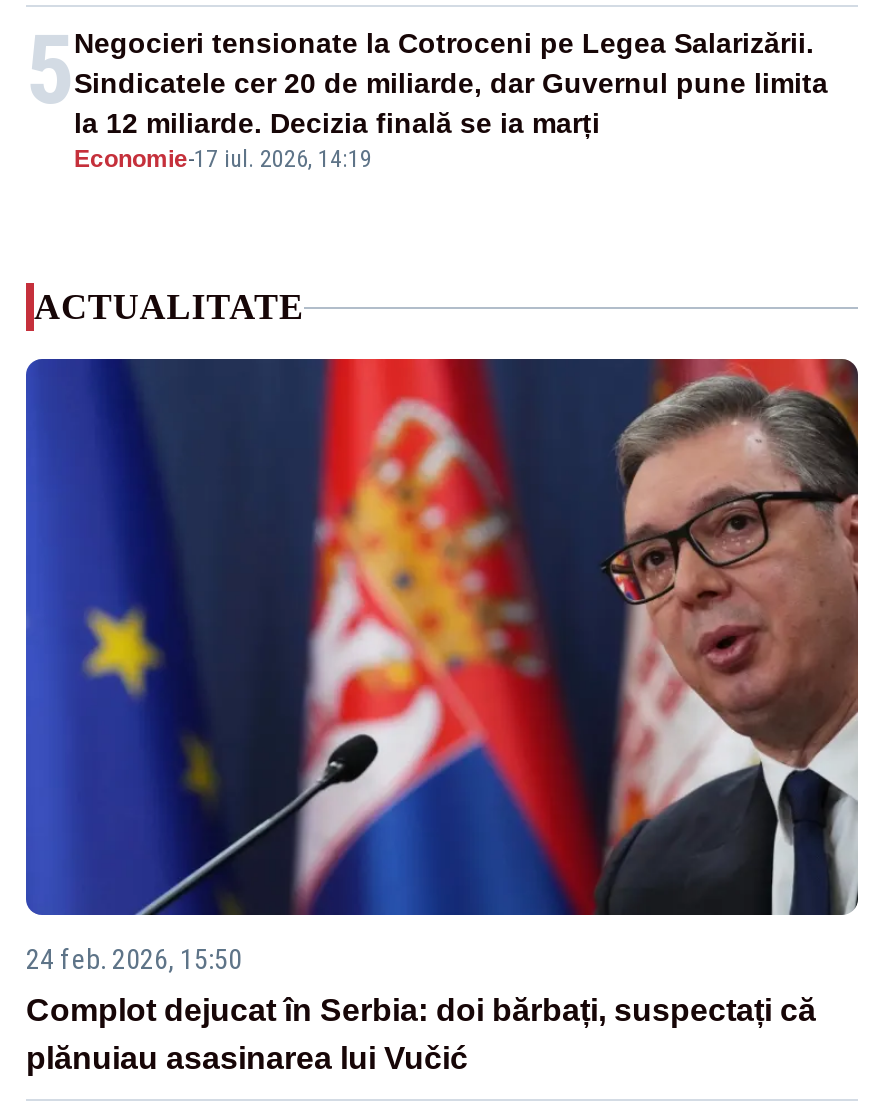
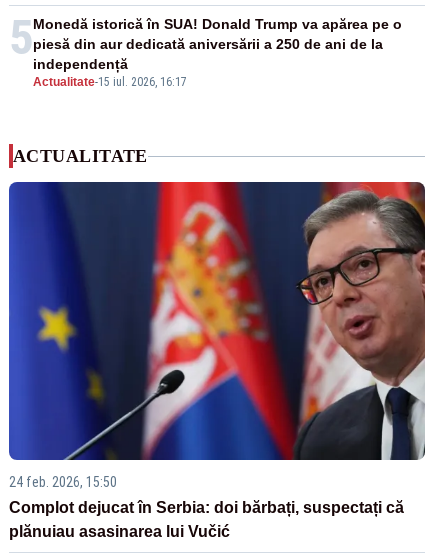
[74,27,828,139] Negocieri tensionate la Cotroceni pe Legea Salarizării. | Sindicatele cer 20 de miliarde, dar Guvernul pune limita | la 12 miliarde. Decizia finală se ia marți -> [33,16,402,72] Monedă istorică în SUA! Donald Trump va apărea pe o | piesă din aur dedicată aniversării a 250 de ani de la | independență
[74,145,372,173] Economie-17 iul. 2026, 14:19 -> [33,75,187,89] Actualitate-15 iul. 2026, 16:17

